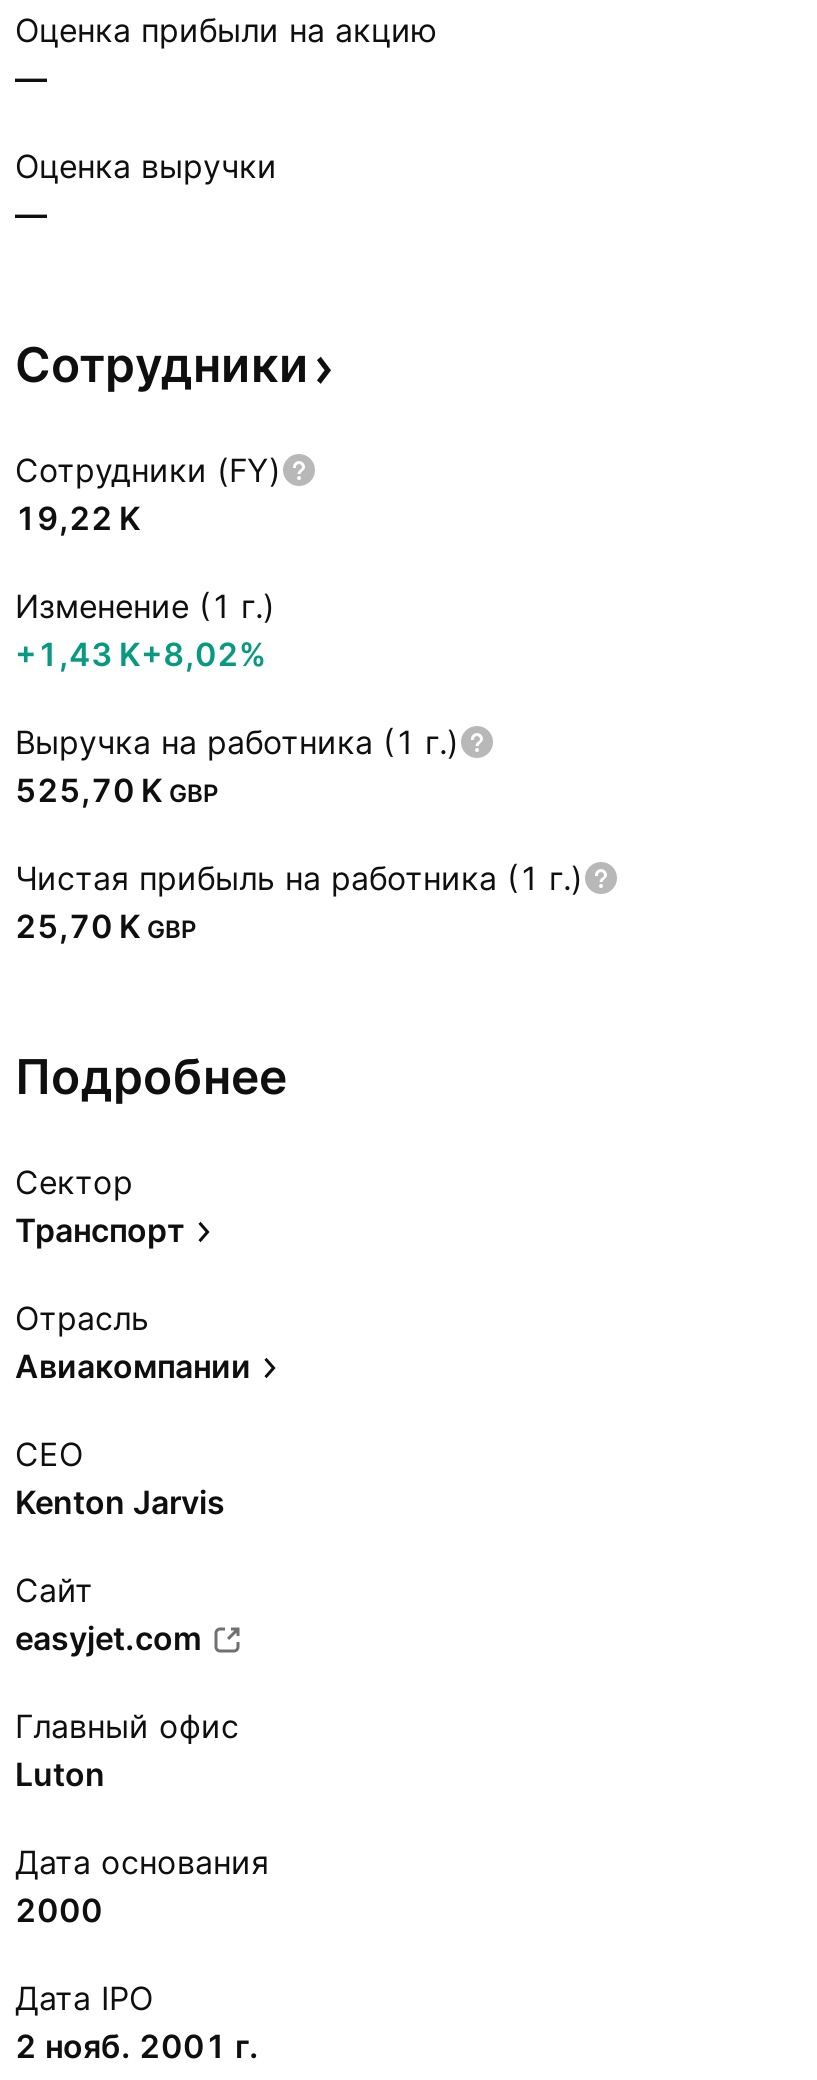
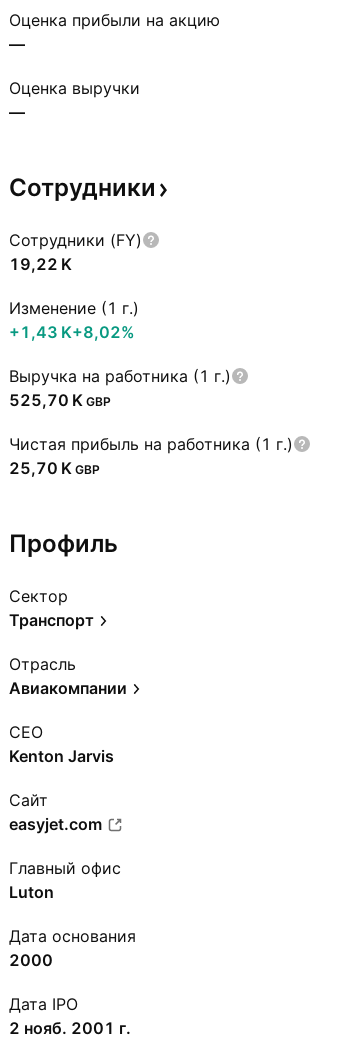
[15,1048,287,1106] Подробнее -> [9,529,118,558] Профиль

